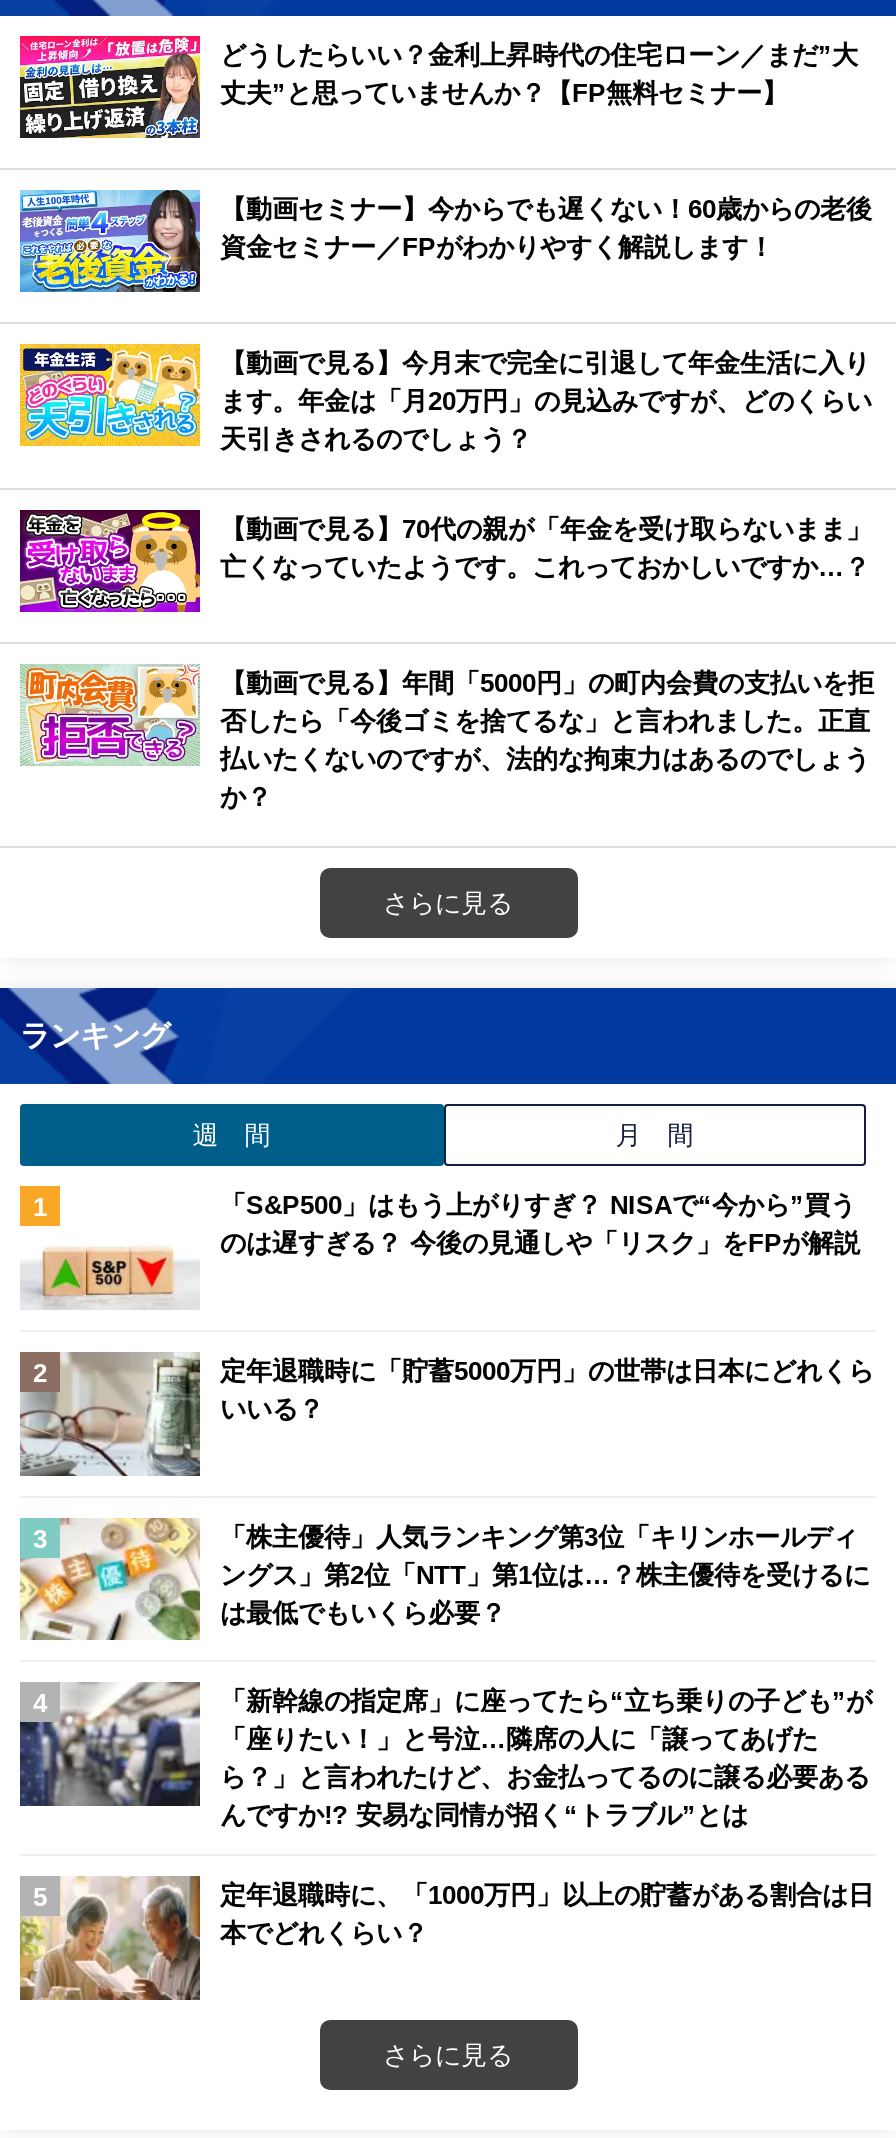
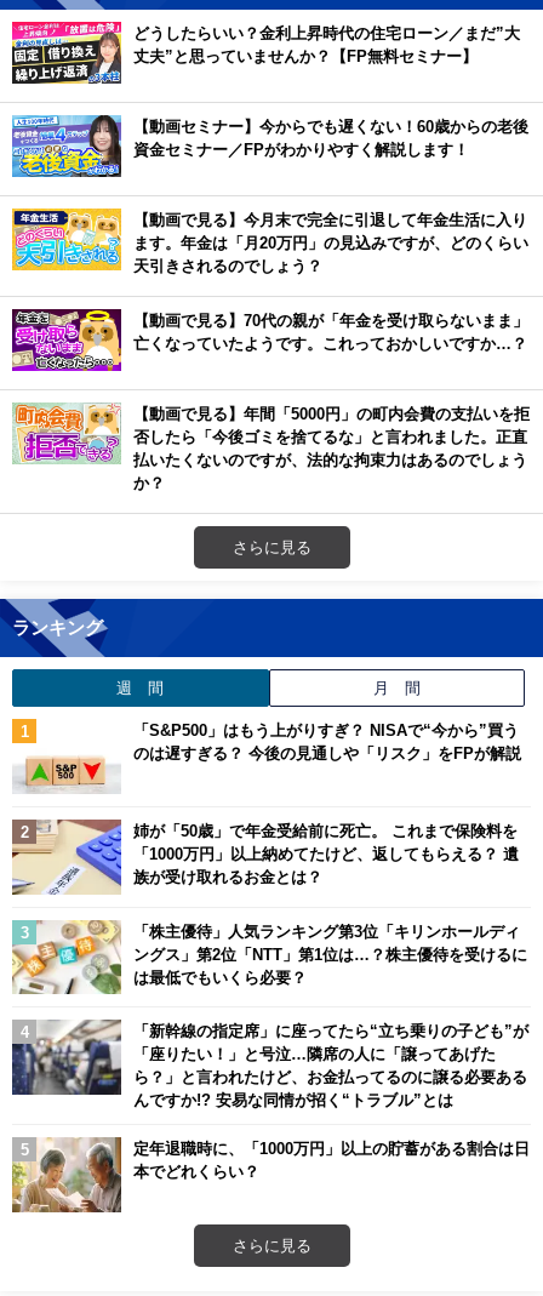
[20,1352,874,1478] [image] | 定年退職時に「貯蓄5000万円」の世帯は日本にどれくら | いいる？ -> [12,818,519,895] [image] | 姉が「50歳」で年金受給前に死亡。 これまで保険料を | 「1000万円」以上納めてたけど、返してもらえる？ 遺 | 族が受け取れるお金とは？

